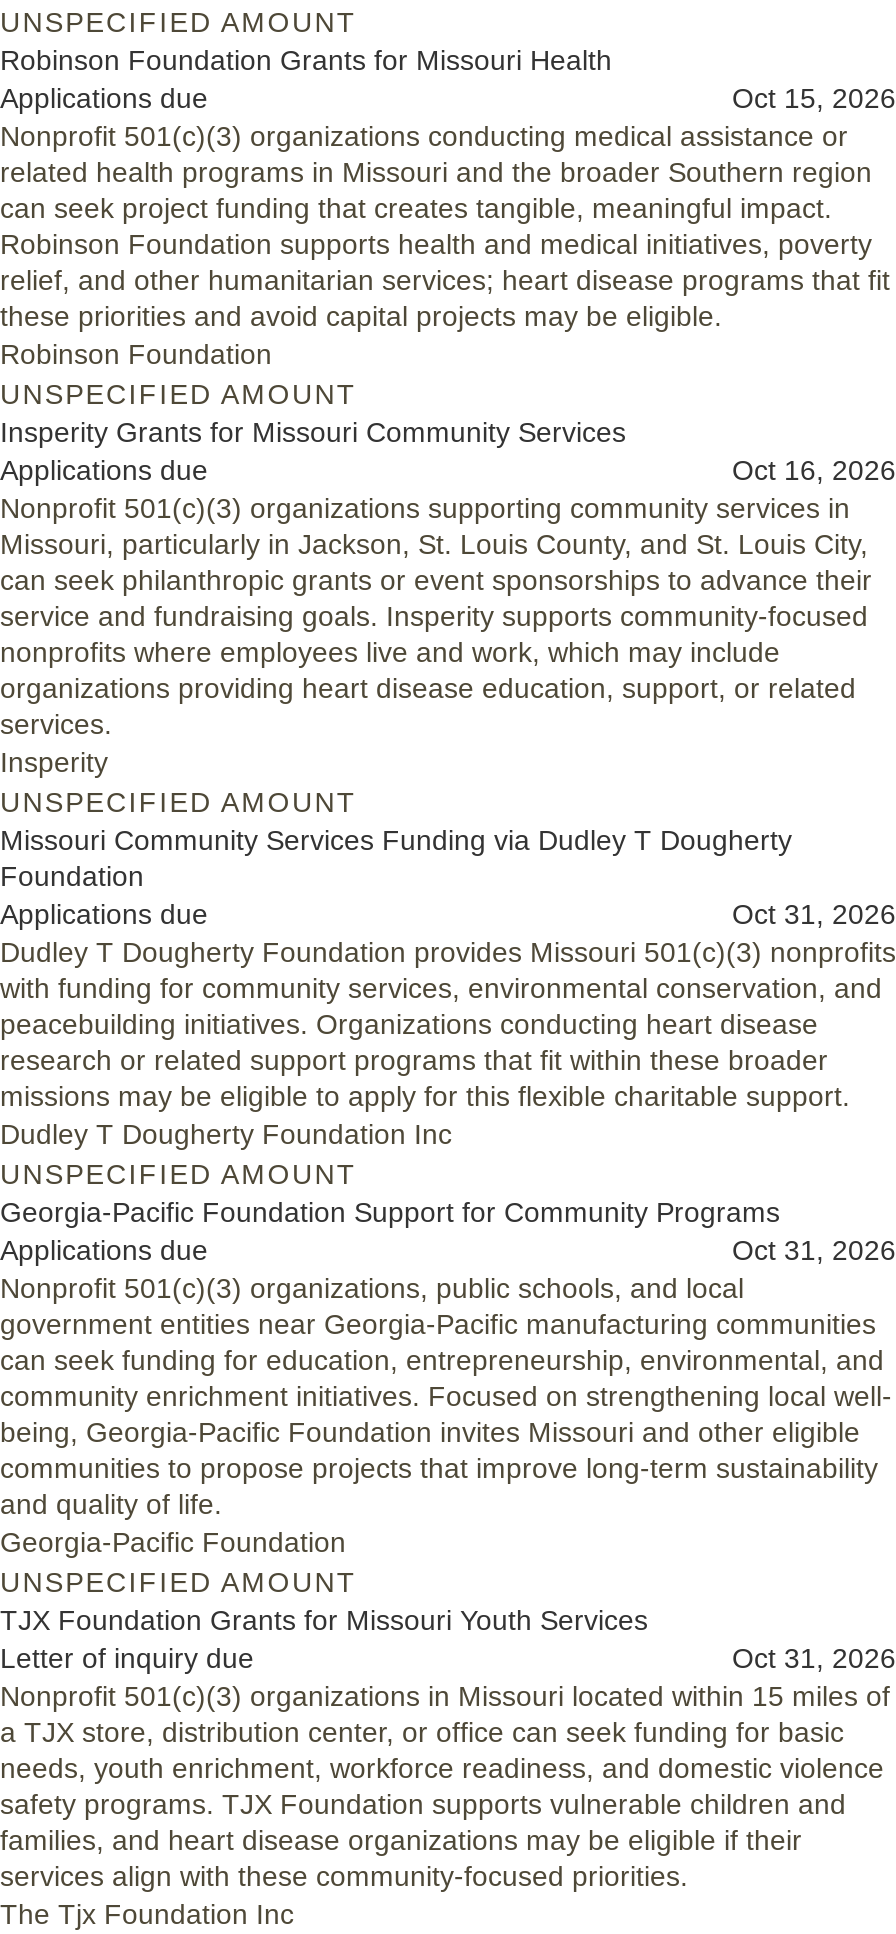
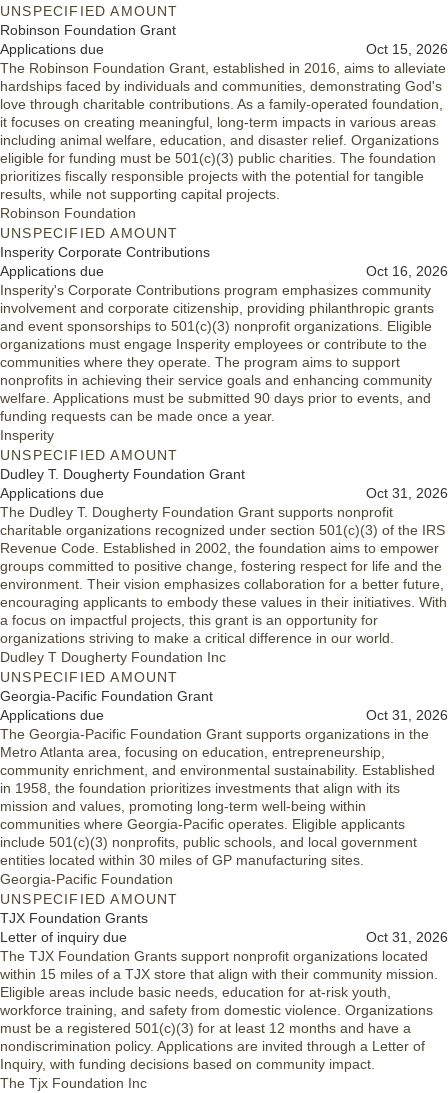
[0,44,612,76] Robinson Foundation Grants for Missouri Health -> [0,22,176,38] Robinson Foundation Grant
[0,120,890,332] Nonprofit 501(c)(3) organizations conducting medical assistance or | related health programs in Missouri and the broader Southern region | can seek project funding that creates tangible, meaningful impact. | Robinson Foundation supports health and medical initiatives, poverty | relief, and other humanitarian services; heart disease programs that fit | these priorities and avoid capital projects may be eligible. -> [0,60,446,202] The Robinson Foundation Grant, established in 2016, aims to alleviate | hardships faced by individuals and communities, demonstrating God's | love through charitable contributions. As a family-operated foundation, | it focuses on creating meaningful, long-term impacts in various areas | including animal welfare, education, and disaster relief. Organizations | eligible for funding must be 501(c)(3) public charities. The foundation | prioritizes fiscally responsible projects with the potential for tangible | results, while not supporting capital projects.
[0,416,626,448] Insperity Grants for Missouri Community Services -> [0,244,210,260] Insperity Corporate Contributions
[0,492,872,740] Nonprofit 501(c)(3) organizations supporting community services in | Missouri, particularly in Jackson, St. Louis County, and St. Louis City, | can seek philanthropic grants or event sponsorships to advance their | service and fundraising goals. Insperity supports community-focused | nonprofits where employees live and work, which may include | organizations providing heart disease education, support, or related | services. -> [0,282,434,424] Insperity's Corporate Contributions program emphasizes community | involvement and corporate citizenship, providing philanthropic grants | and event sponsorships to 501(c)(3) nonprofit organizations. Eligible | organizations must engage Insperity employees or contribute to the | communities where they operate. The program aims to support | nonprofits in achieving their service goals and enhancing community | welfare. Applications must be submitted 90 days prior to events, and | funding requests can be made once a year.
[0,824,792,892] Missouri Community Services Funding via Dudley T Dougherty | Foundation -> [0,466,245,482] Dudley T. Dougherty Foundation Grant
[0,936,896,1112] Dudley T Dougherty Foundation provides Missouri 501(c)(3) nonprofits | with funding for community services, environmental conservation, and | peacebuilding initiatives. Organizations conducting heart disease | research or related support programs that fit within these broader | missions may be eligible to apply for this flexible charitable support. -> [0,504,447,646] The Dudley T. Dougherty Foundation Grant supports nonprofit | charitable organizations recognized under section 501(c)(3) of the IRS | Revenue Code. Established in 2002, the foundation aims to empower | groups committed to positive change, fostering respect for life and the | environment. Their vision emphasizes collaboration for a better future, | encouraging applicants to embody these values in their initiatives. With | a focus on impactful projects, this grant is an opportunity for | organizations striving to make a critical difference in our world.
[0,1196,780,1228] Georgia-Pacific Foundation Support for Community Programs -> [0,688,213,704] Georgia-Pacific Foundation Grant
[0,1272,892,1520] Nonprofit 501(c)(3) organizations, public schools, and local | government entities near Georgia-Pacific manufacturing communities | can seek funding for education, entrepreneurship, environmental, and | community enrichment initiatives. Focused on strengthening local well- | being, Georgia-Pacific Foundation invites Missouri and other eligible | communities to propose projects that improve long-term sustainability | and quality of life. -> [0,726,435,868] The Georgia-Pacific Foundation Grant supports organizations in the | Metro Atlanta area, focusing on education, entrepreneurship, | community enrichment, and environmental sustainability. Established | in 1958, the foundation prioritizes investments that align with its | mission and values, promoting long-term well-being within | communities where Georgia-Pacific operates. Eligible applicants | include 501(c)(3) nonprofits, public schools, and local government | entities located within 30 miles of GP manufacturing sites.
[0,1604,648,1636] TJX Foundation Grants for Missouri Youth Services -> [0,910,148,926] TJX Foundation Grants
[0,1680,890,1892] Nonprofit 501(c)(3) organizations in Missouri located within 15 miles of | a TJX store, distribution center, or office can seek funding for basic | needs, youth enrichment, workforce readiness, and domestic violence | safety programs. TJX Foundation supports vulnerable children and | families, and heart disease organizations may be eligible if their | services align with these community-focused priorities. -> [0,948,438,1072] The TJX Foundation Grants support nonprofit organizations located | within 15 miles of a TJX store that align with their community mission. | Eligible areas include basic needs, education for at-risk youth, | workforce training, and safety from domestic violence. Organizations | must be a registered 501(c)(3) for at least 12 months and have a | nondiscrimination policy. Applications are invited through a Letter of | Inquiry, with funding decisions based on community impact.

